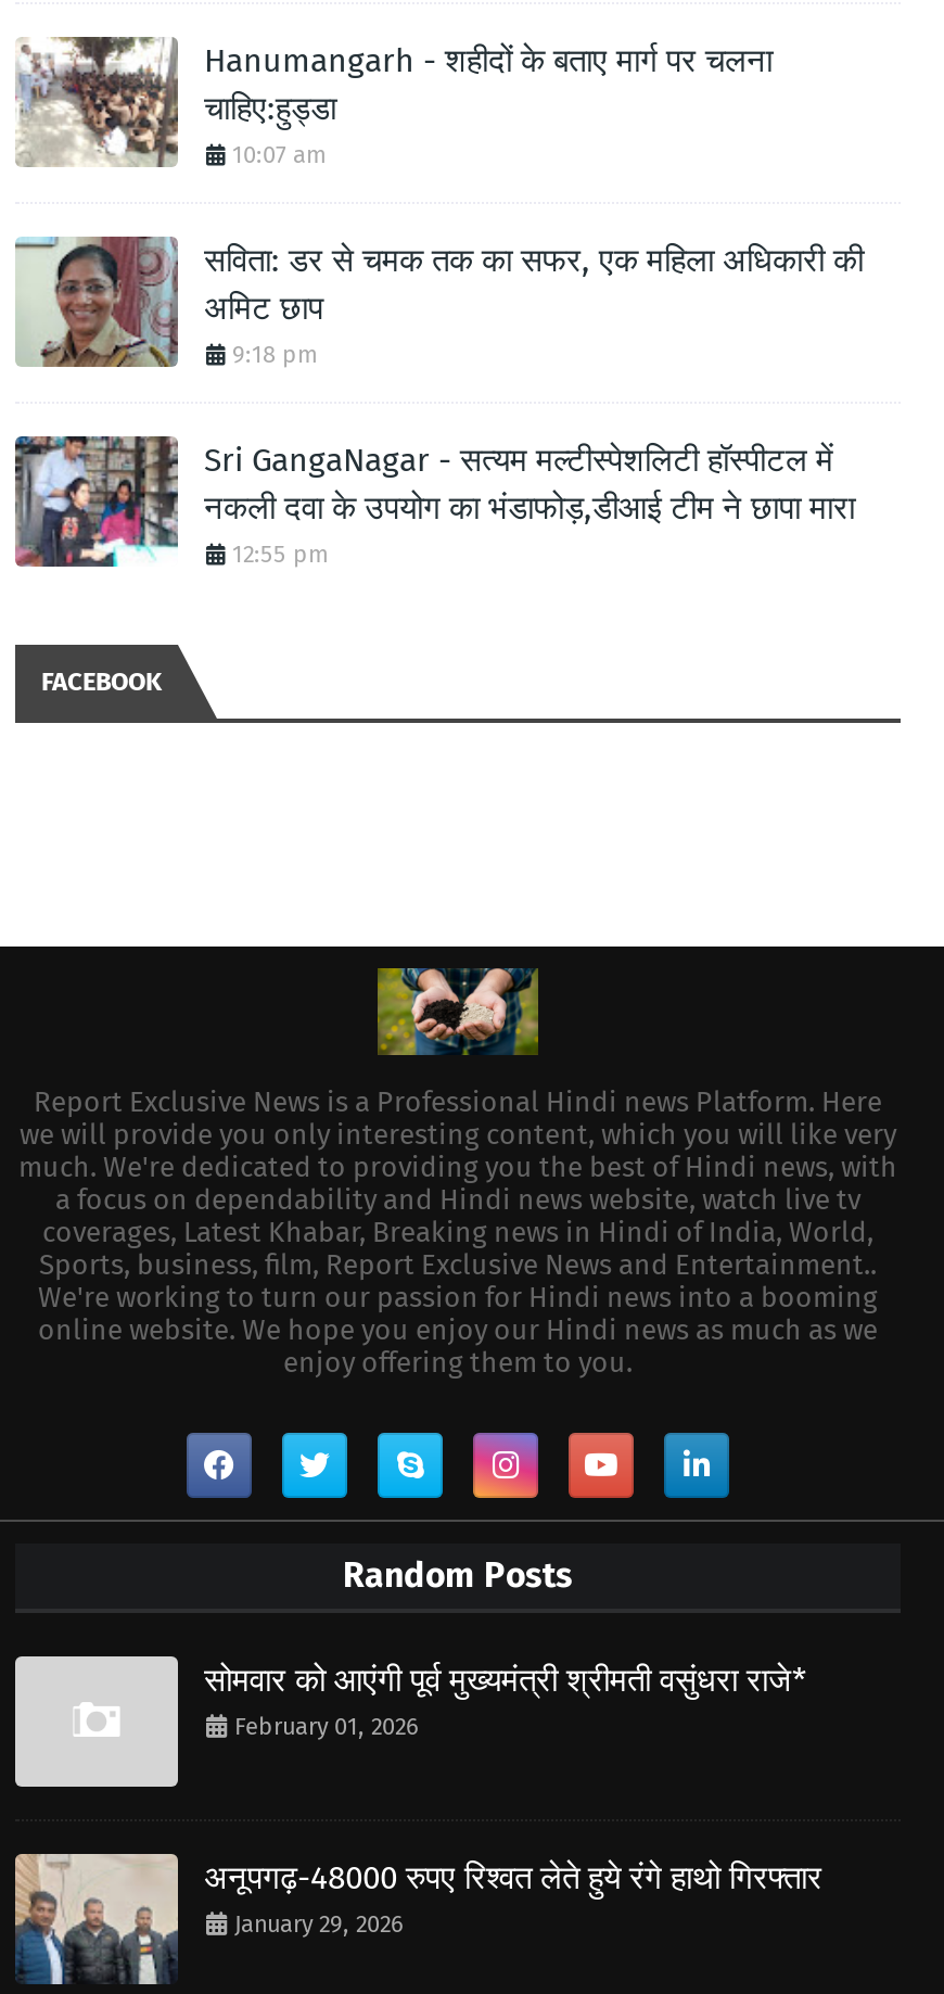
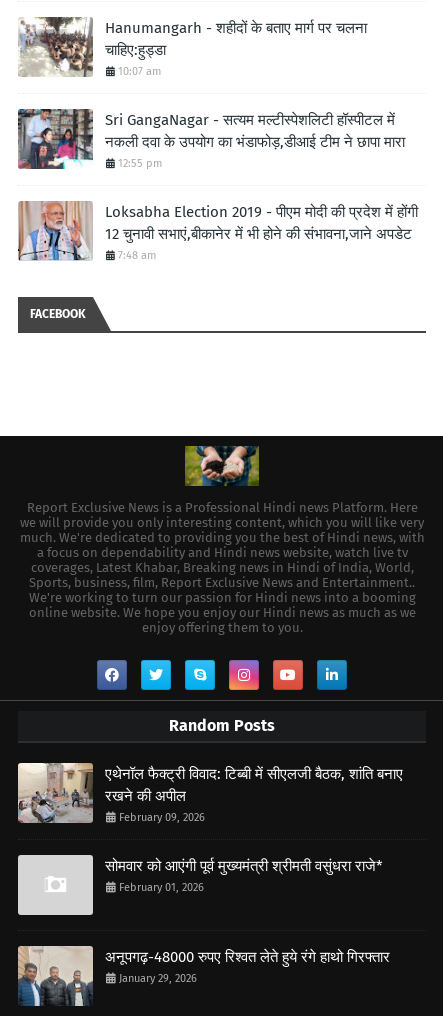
[17,237,864,368] [image] | सविता: डर से चमक तक का सफर, एक महिला अधिकारी की | अमिट छाप | 9:18 pm -> none
moved [11,432,855,569] -> [16,107,405,170]: [image] | Sri GangaNagar - सत्यम मल्टीस्पेशलिटी हॉस्पीटल में | नकली दवा के उपयोग का भंडाफोड़,डीआई टीम ने छापा मारा | 12:55 pm
none -> [18,200,418,262] [image] | Loksabha Election 2019 - पीएम मोदी की प्रदेश में होंगी | 12 चुनावी सभाएं,बीकानेर में भी होने की संभावना,जाने अपडेट | 7:48 am
none -> [18,762,403,824] [image] | एथेनॉल फैक्ट्री विवाद: टिब्बी में सीएलजी बैठक, शांति बनाए | रखने की अपील | February 09, 2026

